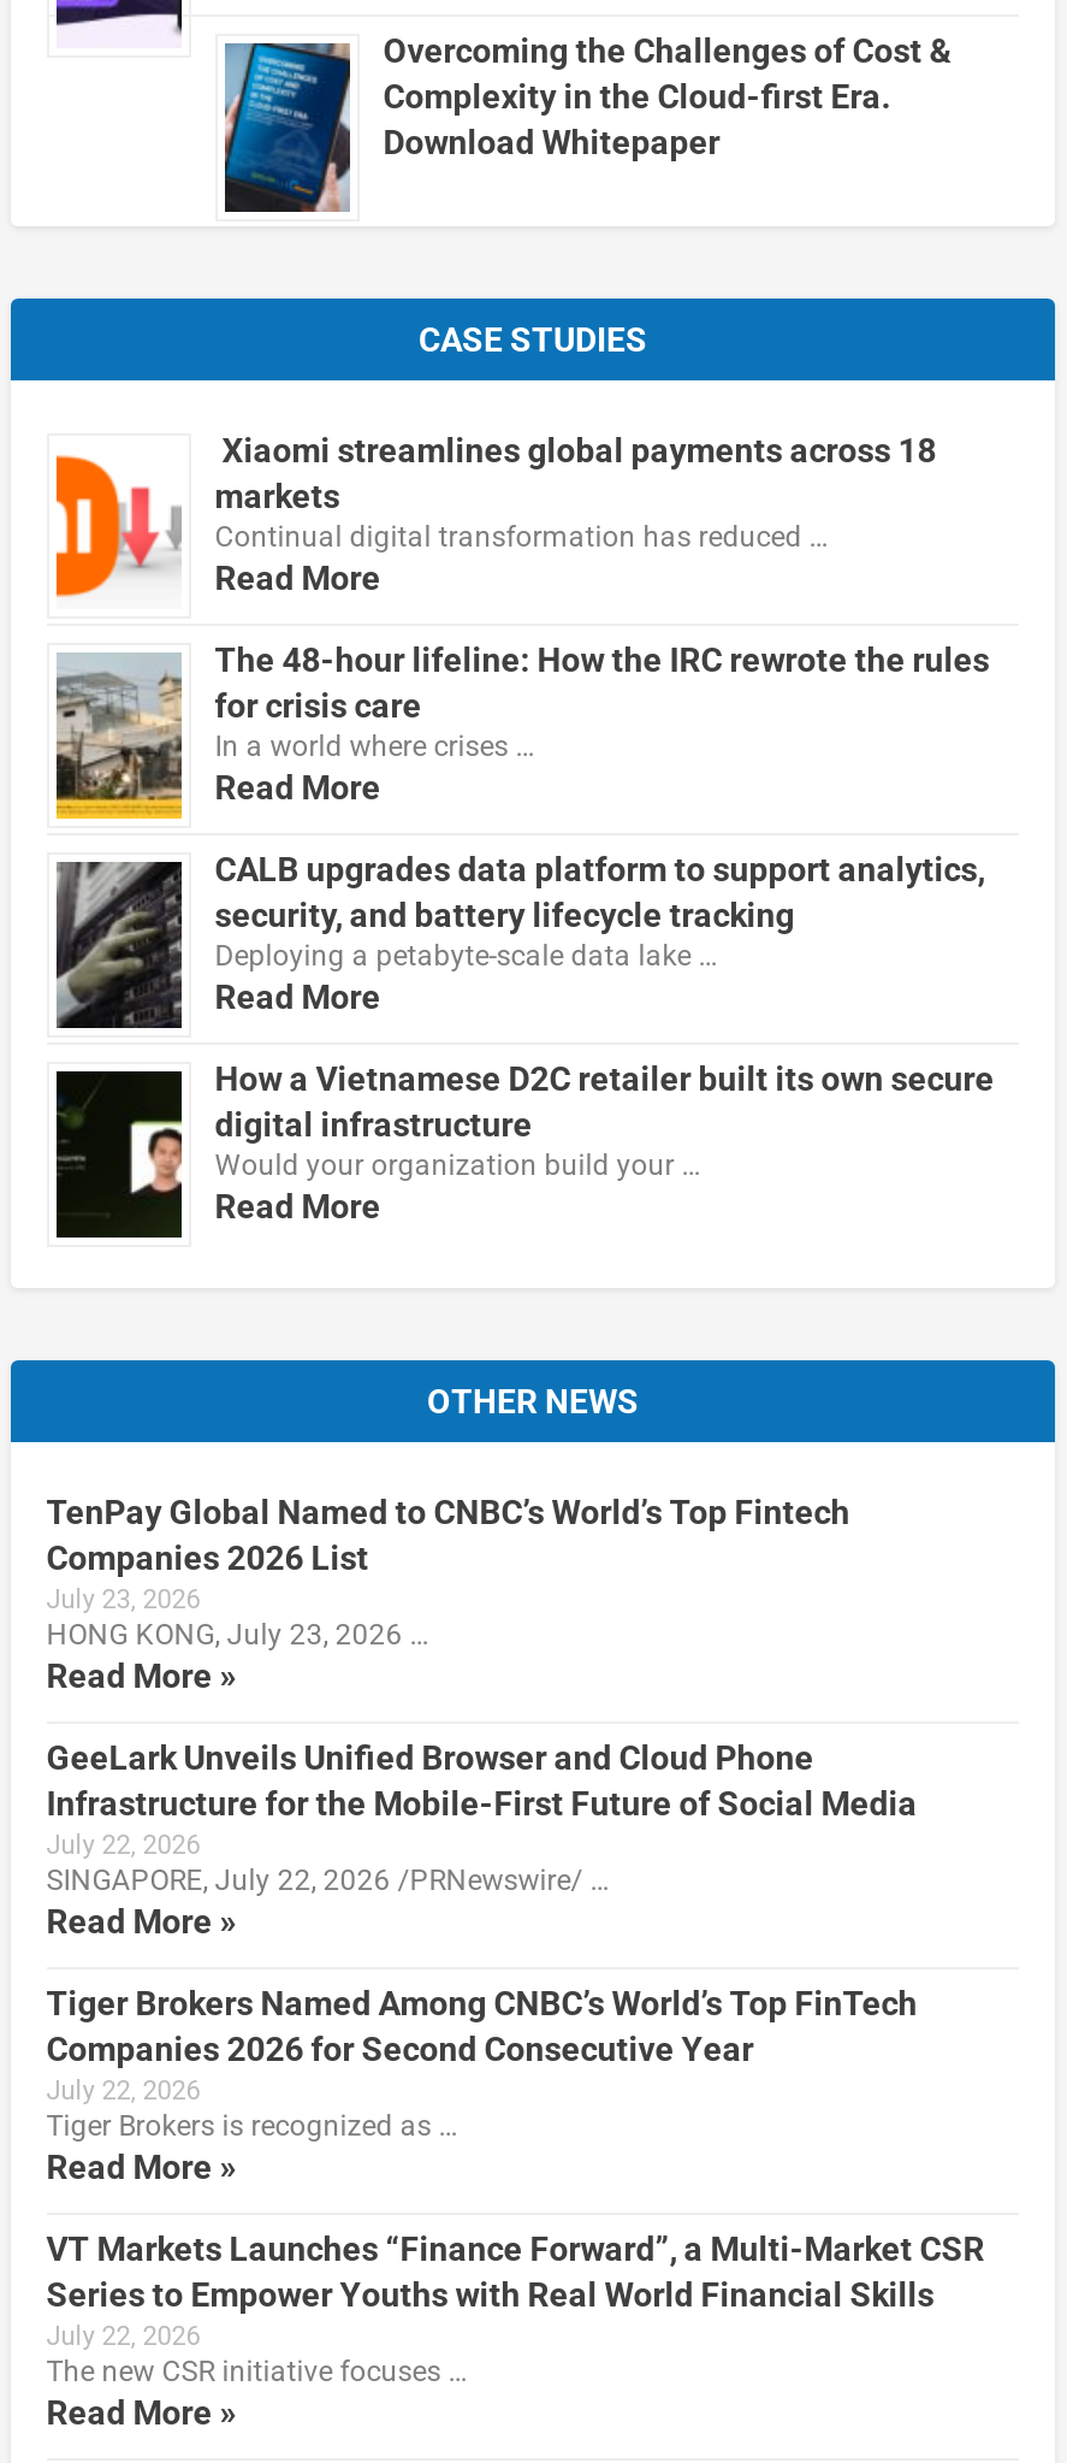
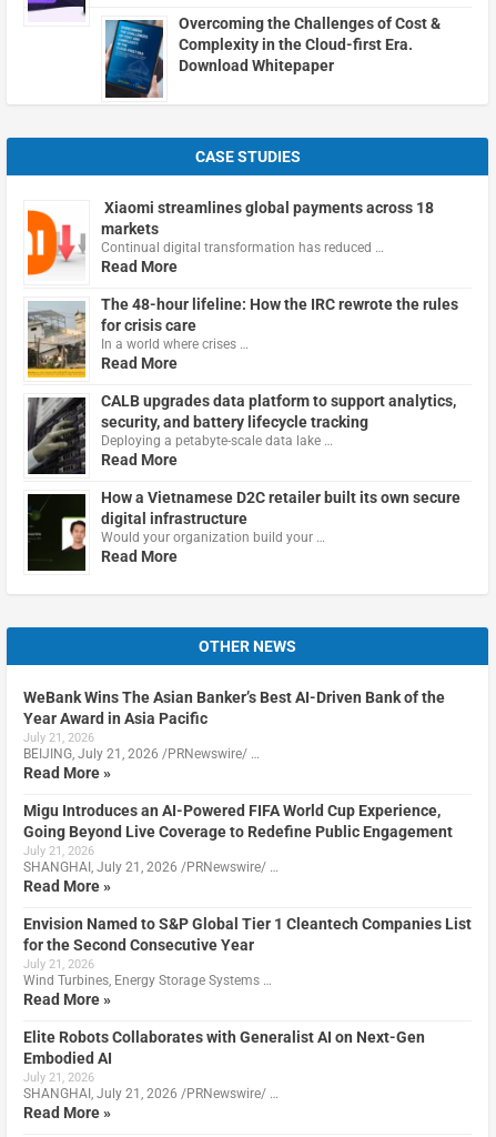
[46,1492,850,1651] TenPay Global Named to CNBC’s World’s Top Fintech | Companies 2026 List | July 23, 2026 | HONG KONG, July 23, 2026 … -> [23,688,445,761] WeBank Wins The Asian Banker’s Best AI-Driven Bank of the | Year Award in Asia Pacific | July 21, 2026 | BEIJING, July 21, 2026 /PRNewswire/ …
[46,1738,917,1897] GeeLark Unveils Unified Browser and Cloud Phone | Infrastructure for the Mobile-First Future of Social Media | July 22, 2026 | SINGAPORE, July 22, 2026 /PRNewswire/ … -> [23,801,452,875] Migu Introduces an AI-Powered FIFA World Cup Experience, | Going Beyond Live Coverage to Redefine Public Engagement | July 21, 2026 | SHANGHAI, July 21, 2026 /PRNewswire/ …
[46,1983,917,2142] Tiger Brokers Named Among CNBC’s World’s Top FinTech | Companies 2026 for Second Consecutive Year | July 22, 2026 | Tiger Brokers is recognized as … -> [23,915,471,988] Envision Named to S&P Global Tier 1 Cleantech Companies List | for the Second Consecutive Year | July 21, 2026 | Wind Turbines, Energy Storage Systems …
[46,2229,984,2388] VT Markets Launches “Finance Forward”, a Multi-Market CSR | Series to Empower Youths with Real World Financial Skills | July 22, 2026 | The new CSR initiative focuses … -> [23,1028,425,1101] Elite Robots Collaborates with Generalist AI on Next-Gen | Embodied AI | July 21, 2026 | SHANGHAI, July 21, 2026 /PRNewswire/ …

